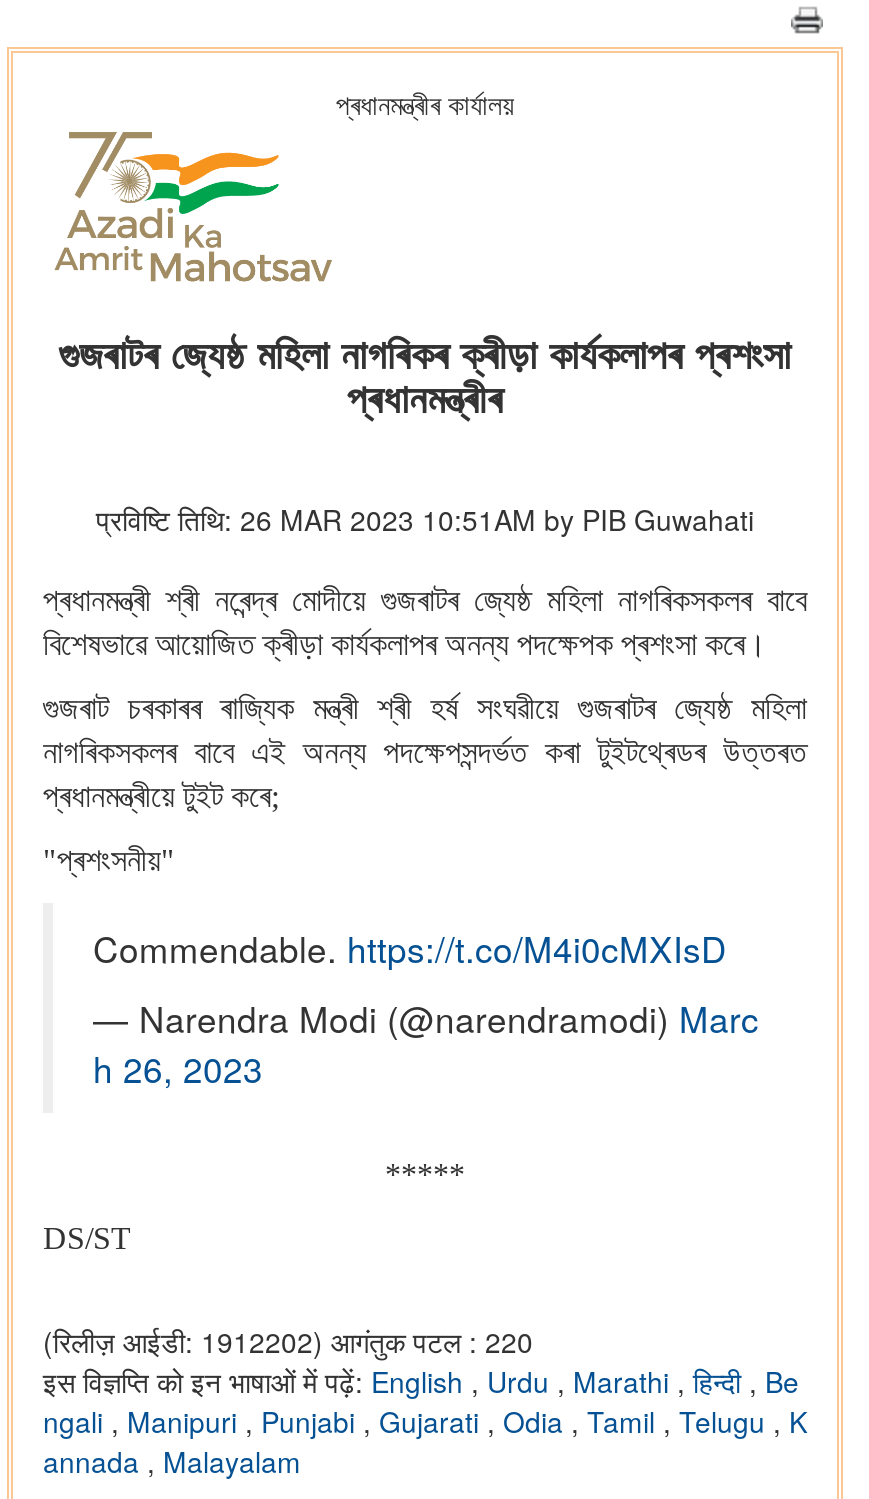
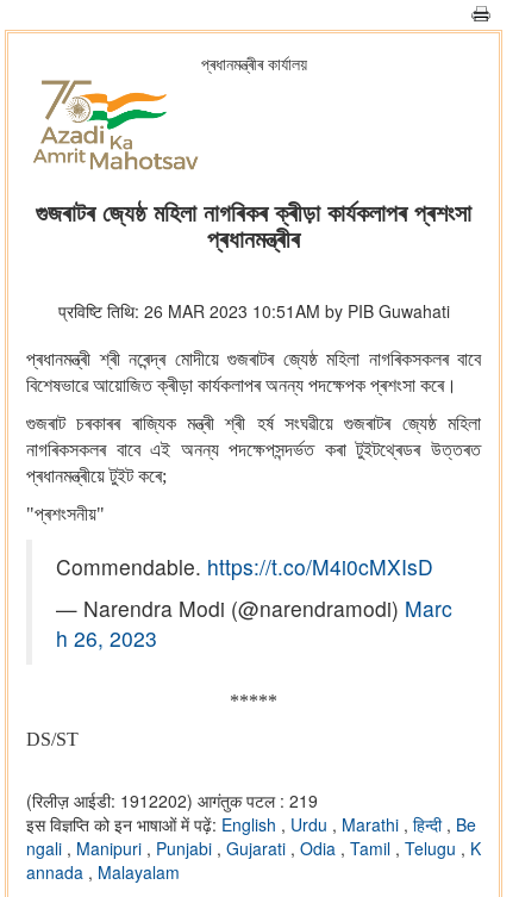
[43,1322,533,1362] (रिलीज़ आईडी: 1912202) आगंतुक पटल : 220 -> [26,789,318,813] (रिलीज़ आईडी: 1912202) आगंतुक पटल : 219

